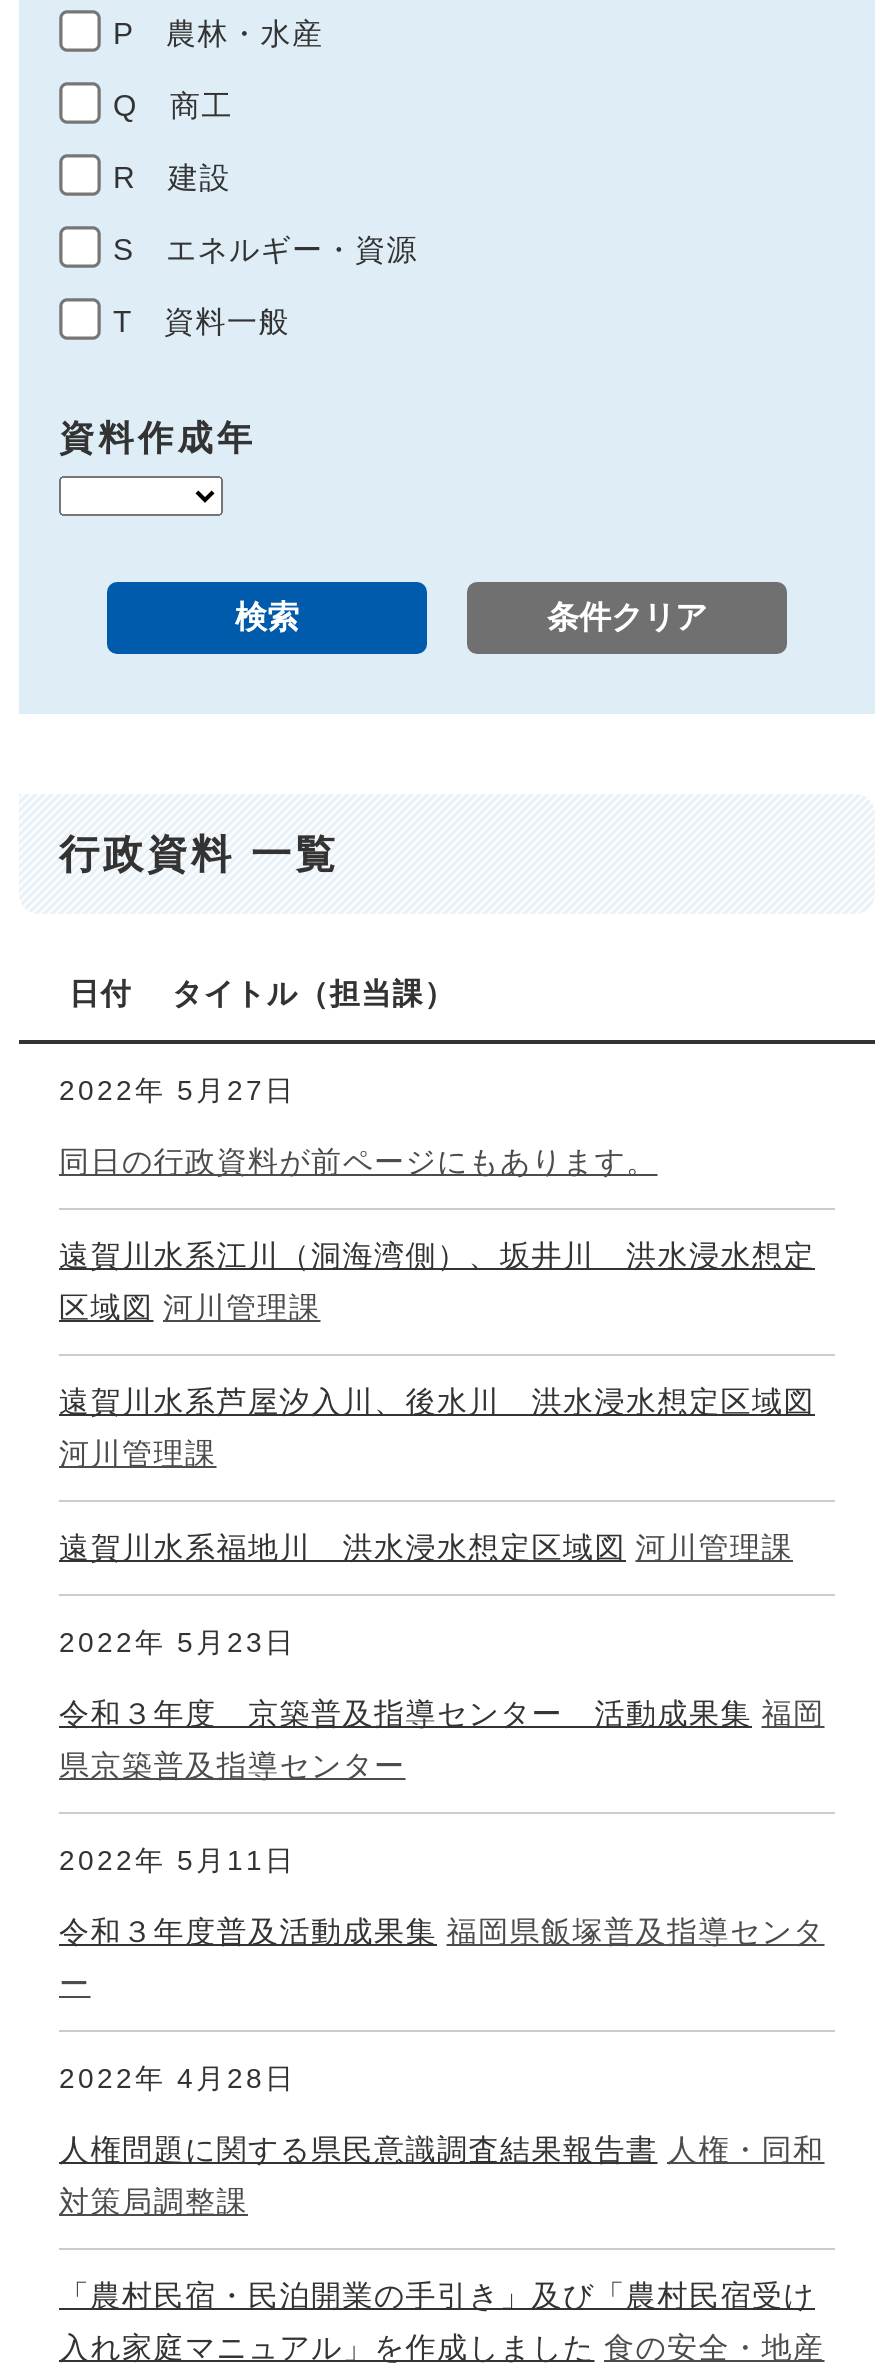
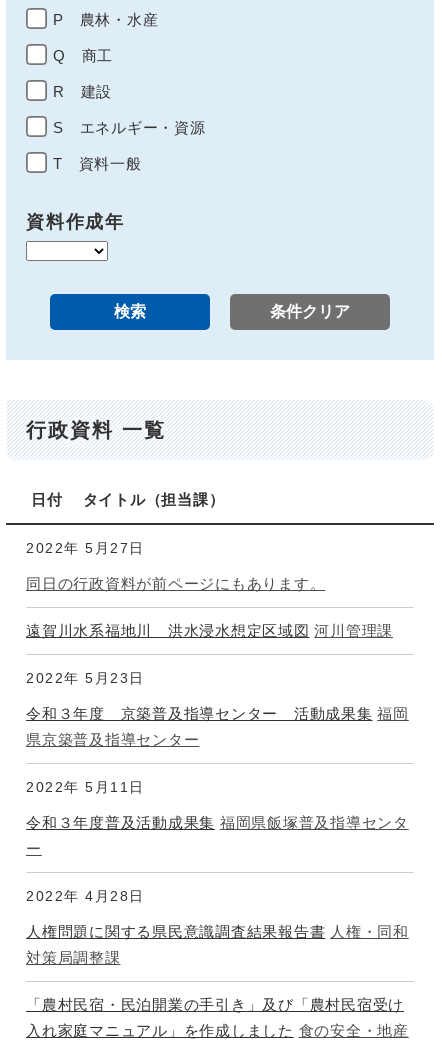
[59,1237,815,1469] 遠賀川水系江川（洞海湾側）、坂井川 洪水浸水想定 | 区域図 河川管理課 | 遠賀川水系芦屋汐入川、後水川 洪水浸水想定区域図 | 河川管理課 -> none

